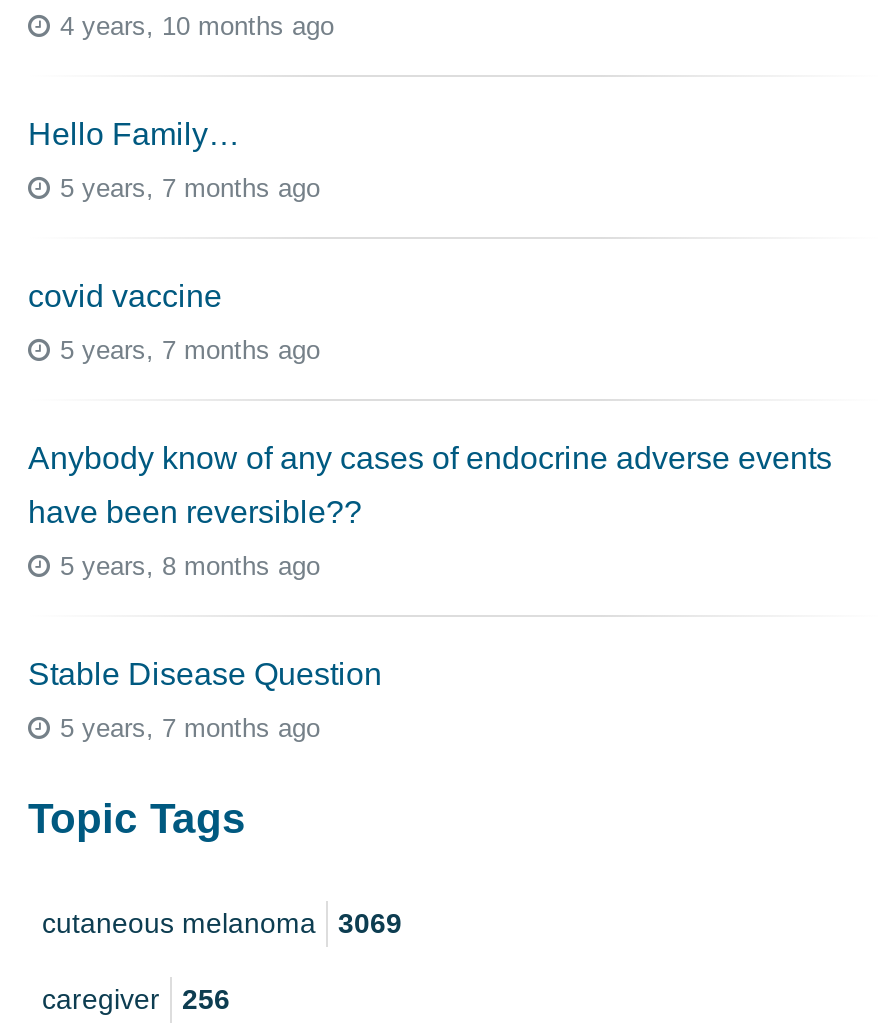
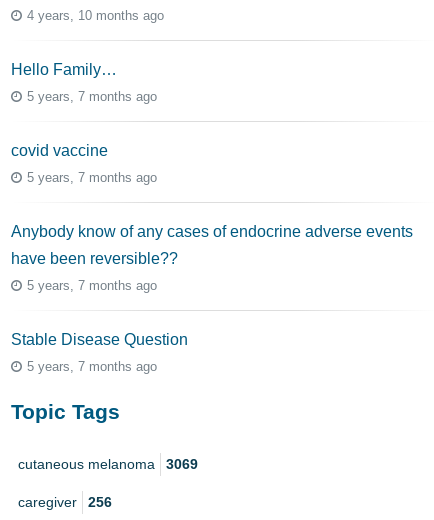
[60,551,320,581] 5 years, 8 months ago -> [27,278,157,293] 5 years, 7 months ago

